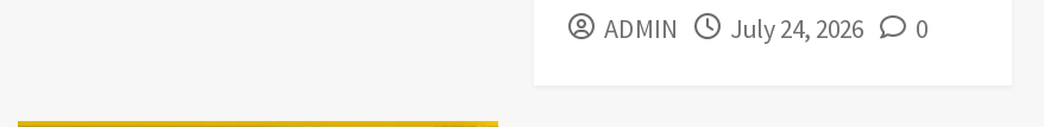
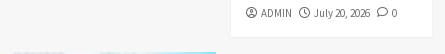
[604,12,927,45] ADMIN July 24, 2026 0 -> [260,5,396,19] ADMIN July 20, 2026 0

